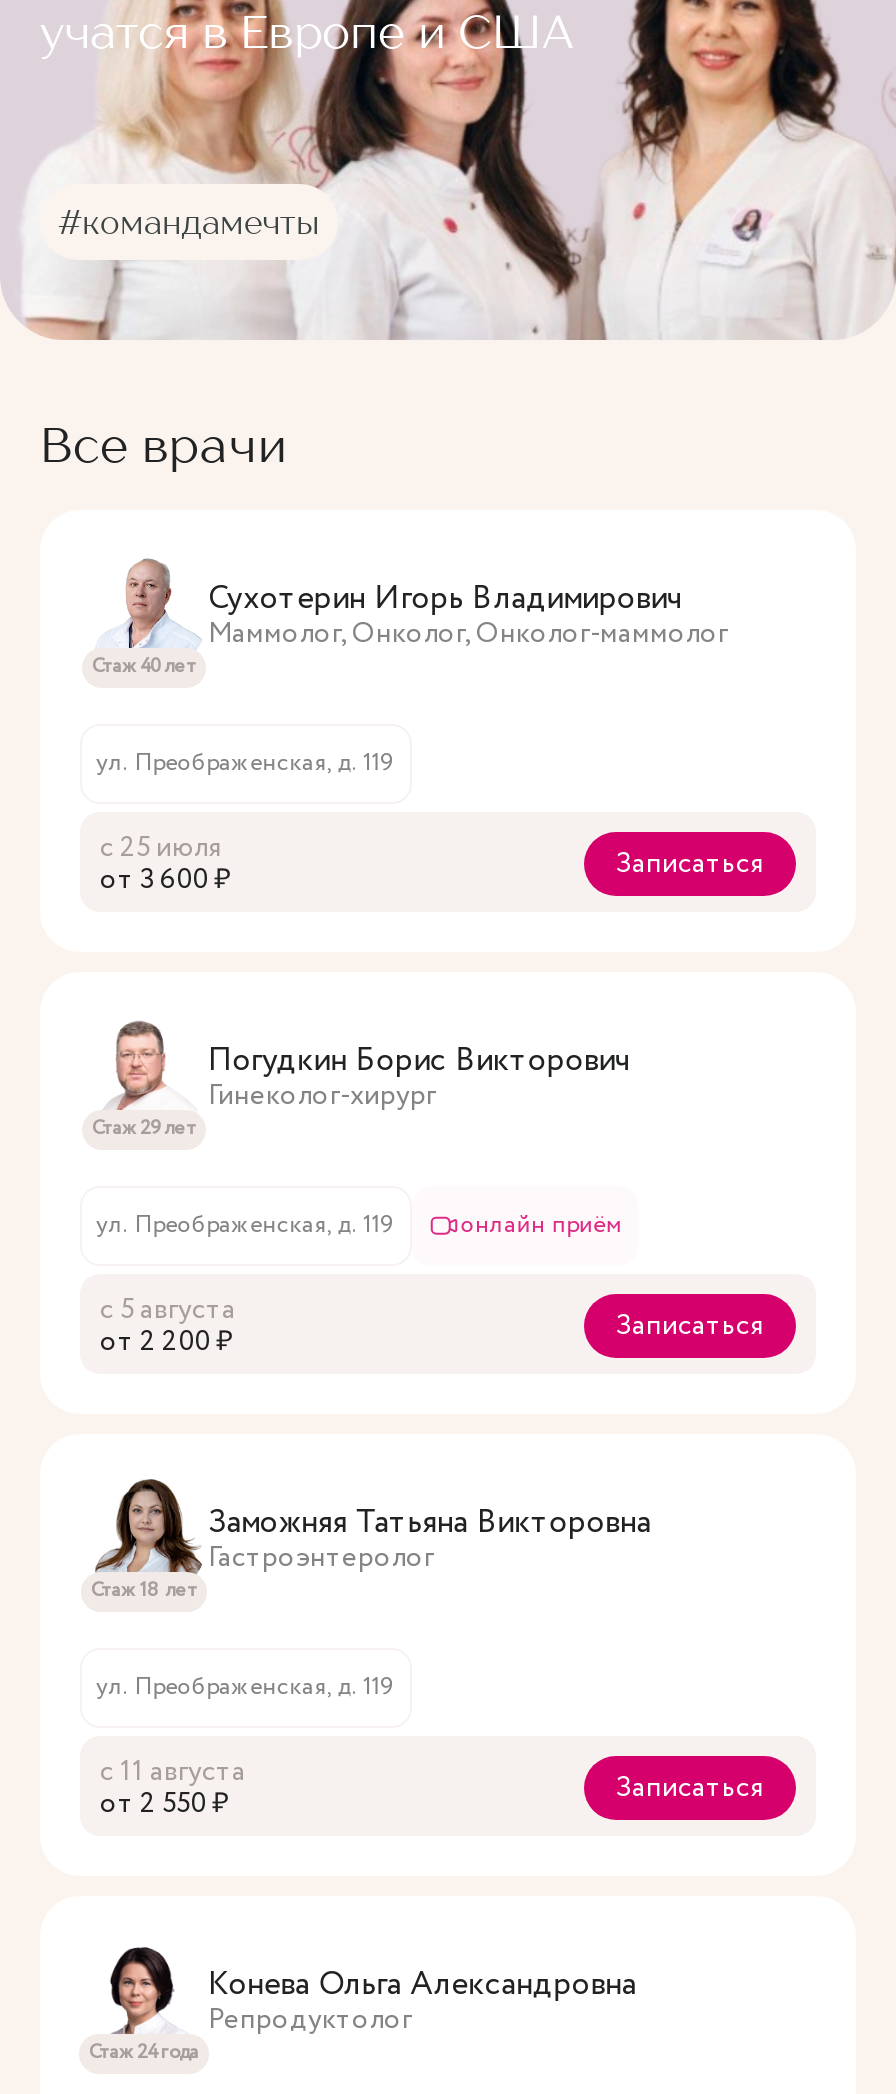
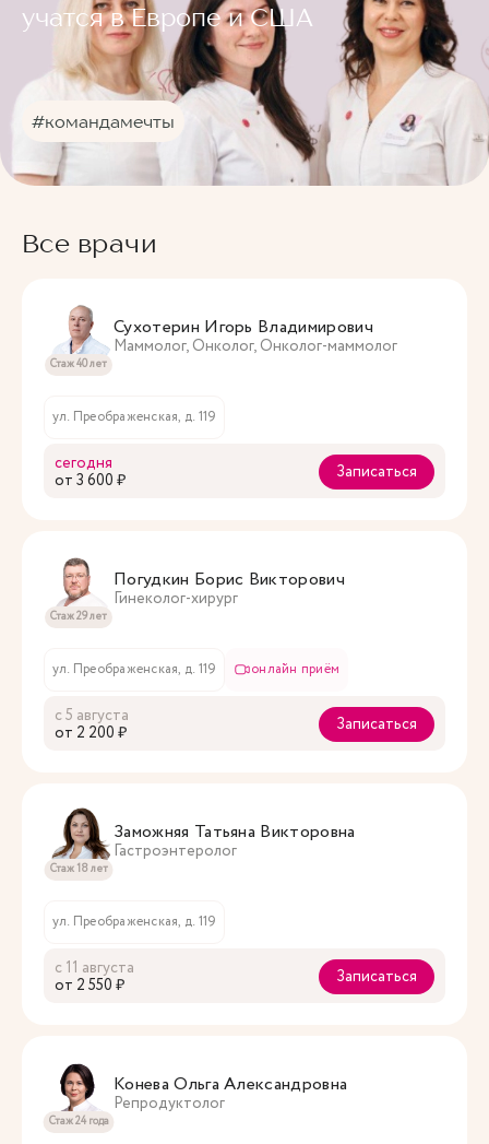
[100,828,222,868] с 25 июля -> [55,452,112,474] сегодня

